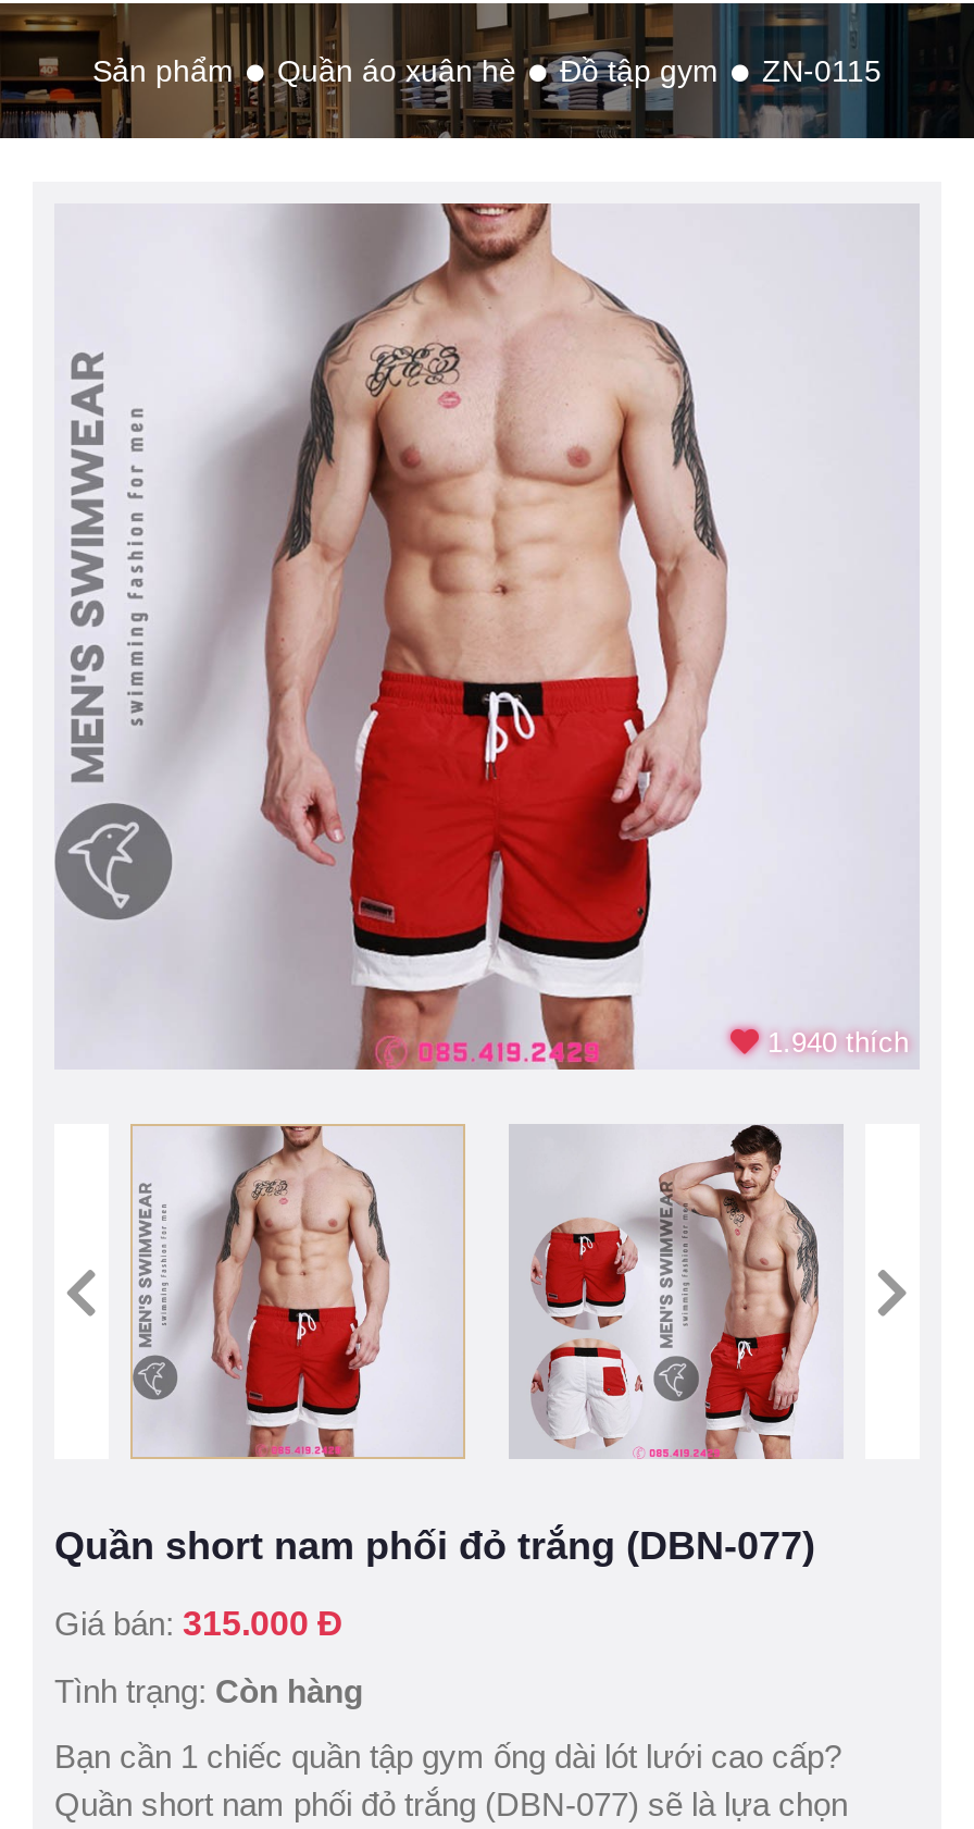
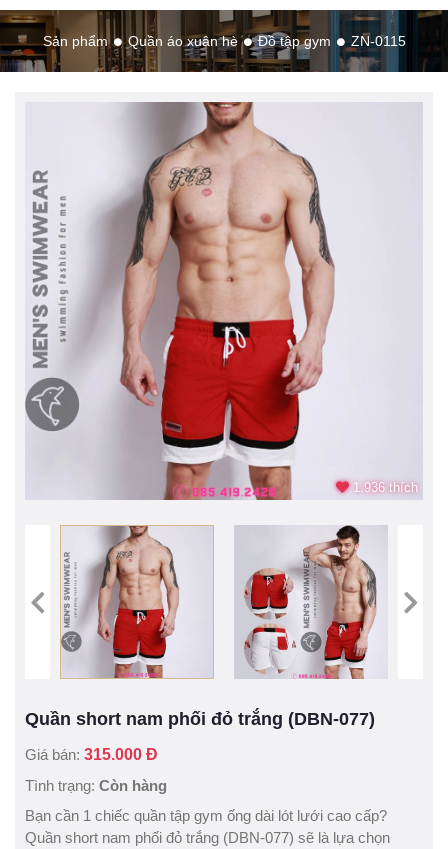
[759,1026,909,1059] 1.940 thích -> [349,480,418,495] 1.936 thích

